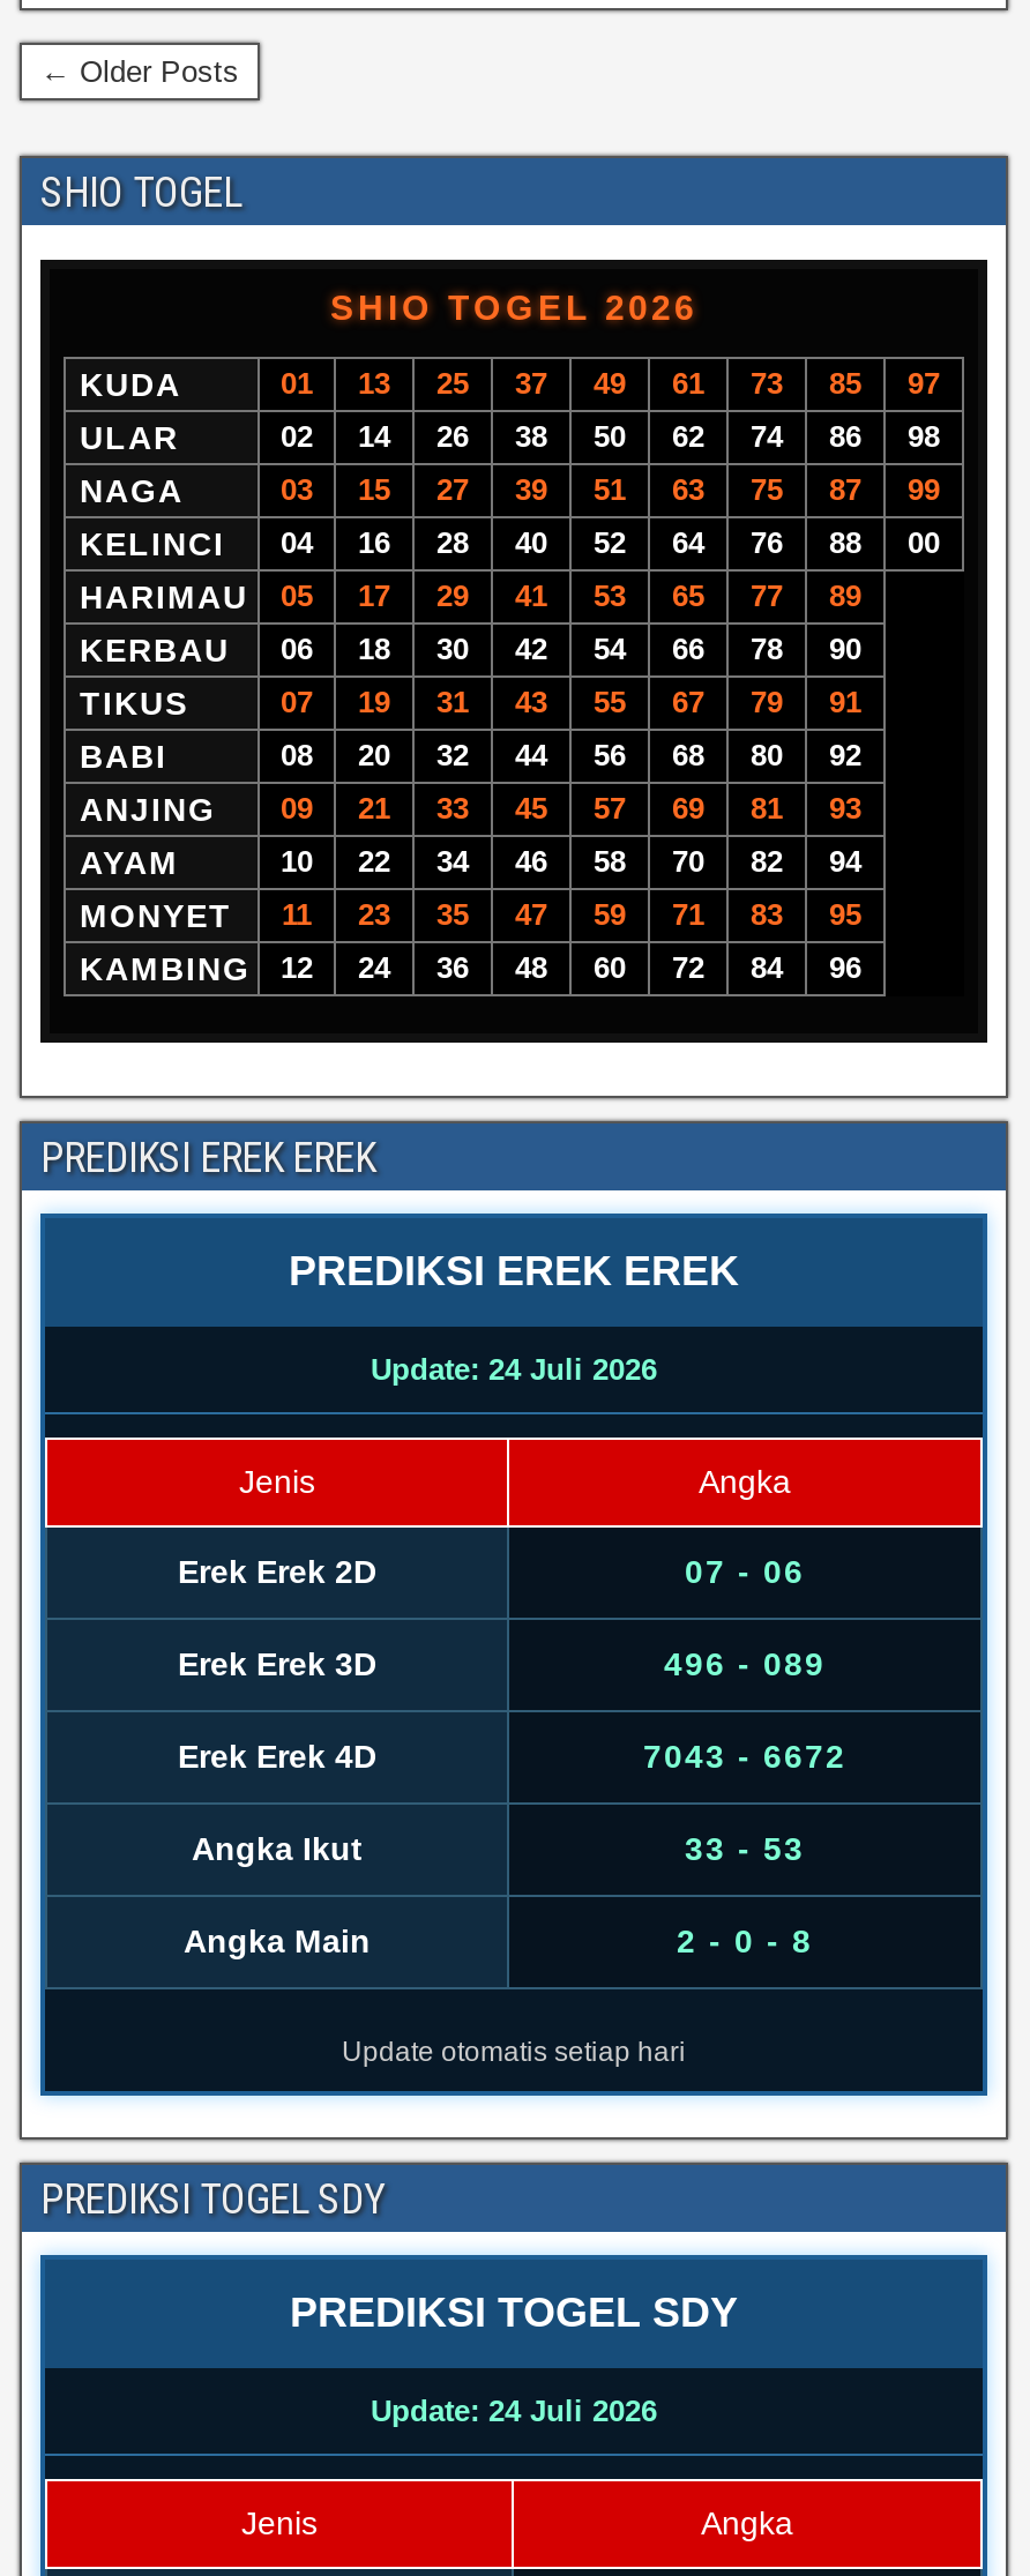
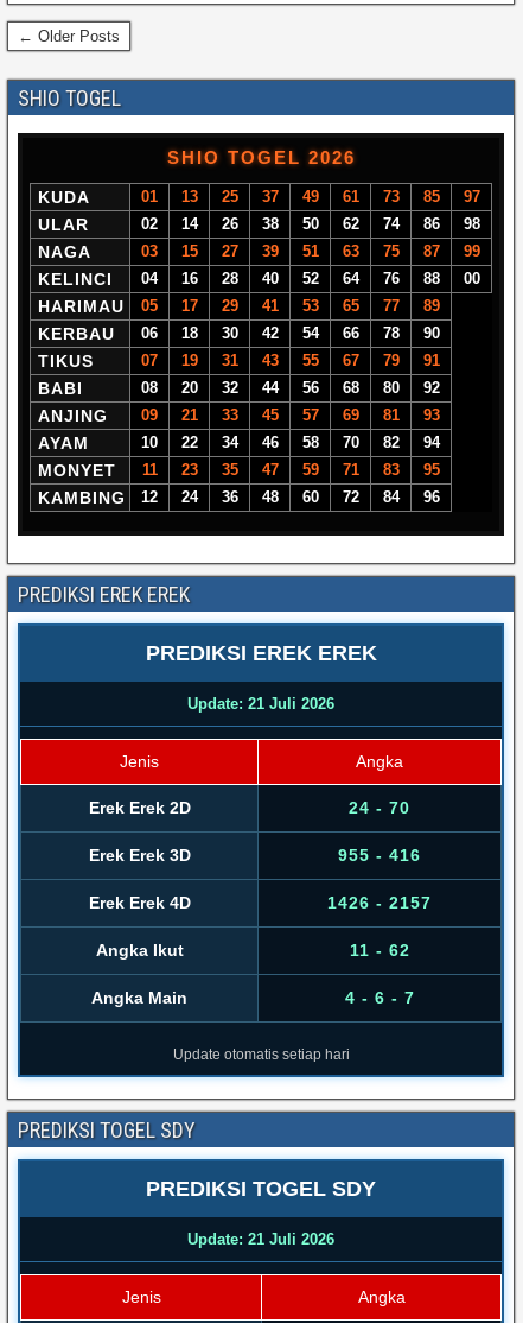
[371,1352,657,1387] Update: 24 Juli 2026 -> [187,695,334,713] Update: 21 Juli 2026
[685,1553,805,1590] 07 - 06 -> [349,798,410,817] 24 - 70
[664,1646,826,1683] 496 - 089 -> [338,846,421,865] 955 - 416
[643,1738,846,1775] 7043 - 6672 -> [327,893,432,912] 1426 - 2157
[685,1830,805,1867] 33 - 53 -> [349,941,410,960] 11 - 62
[677,1923,813,1960] 2 - 0 - 8 -> [345,988,414,1007] 4 - 6 - 7
[371,2394,657,2428] Update: 24 Juli 2026 -> [187,1230,334,1248] Update: 21 Juli 2026

